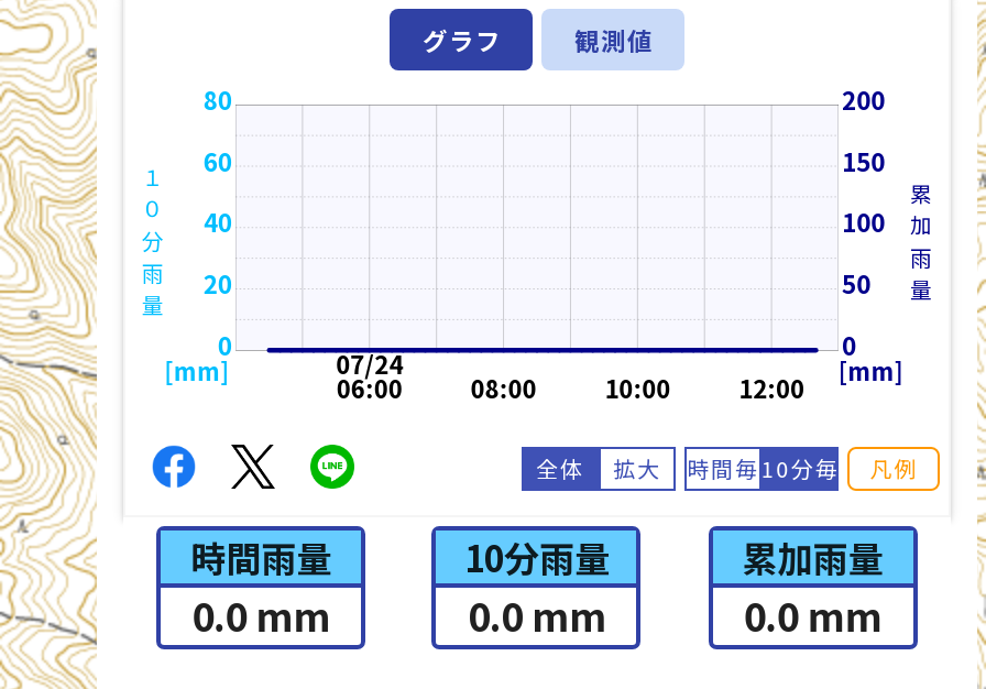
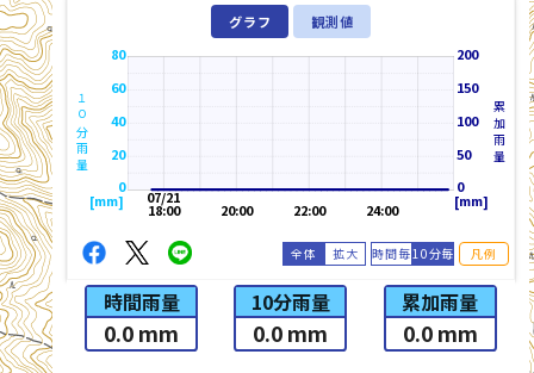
[336,346,403,380] 07/24 -> [147,187,180,206] 07/21
[336,371,402,405] 06:00 -> [147,200,181,220] 18:00
[470,371,537,405] 08:00 -> [220,200,254,220] 20:00
[605,371,671,405] 10:00 -> [293,200,326,220] 22:00
[739,371,805,405] 12:00 -> [366,200,399,220] 24:00

